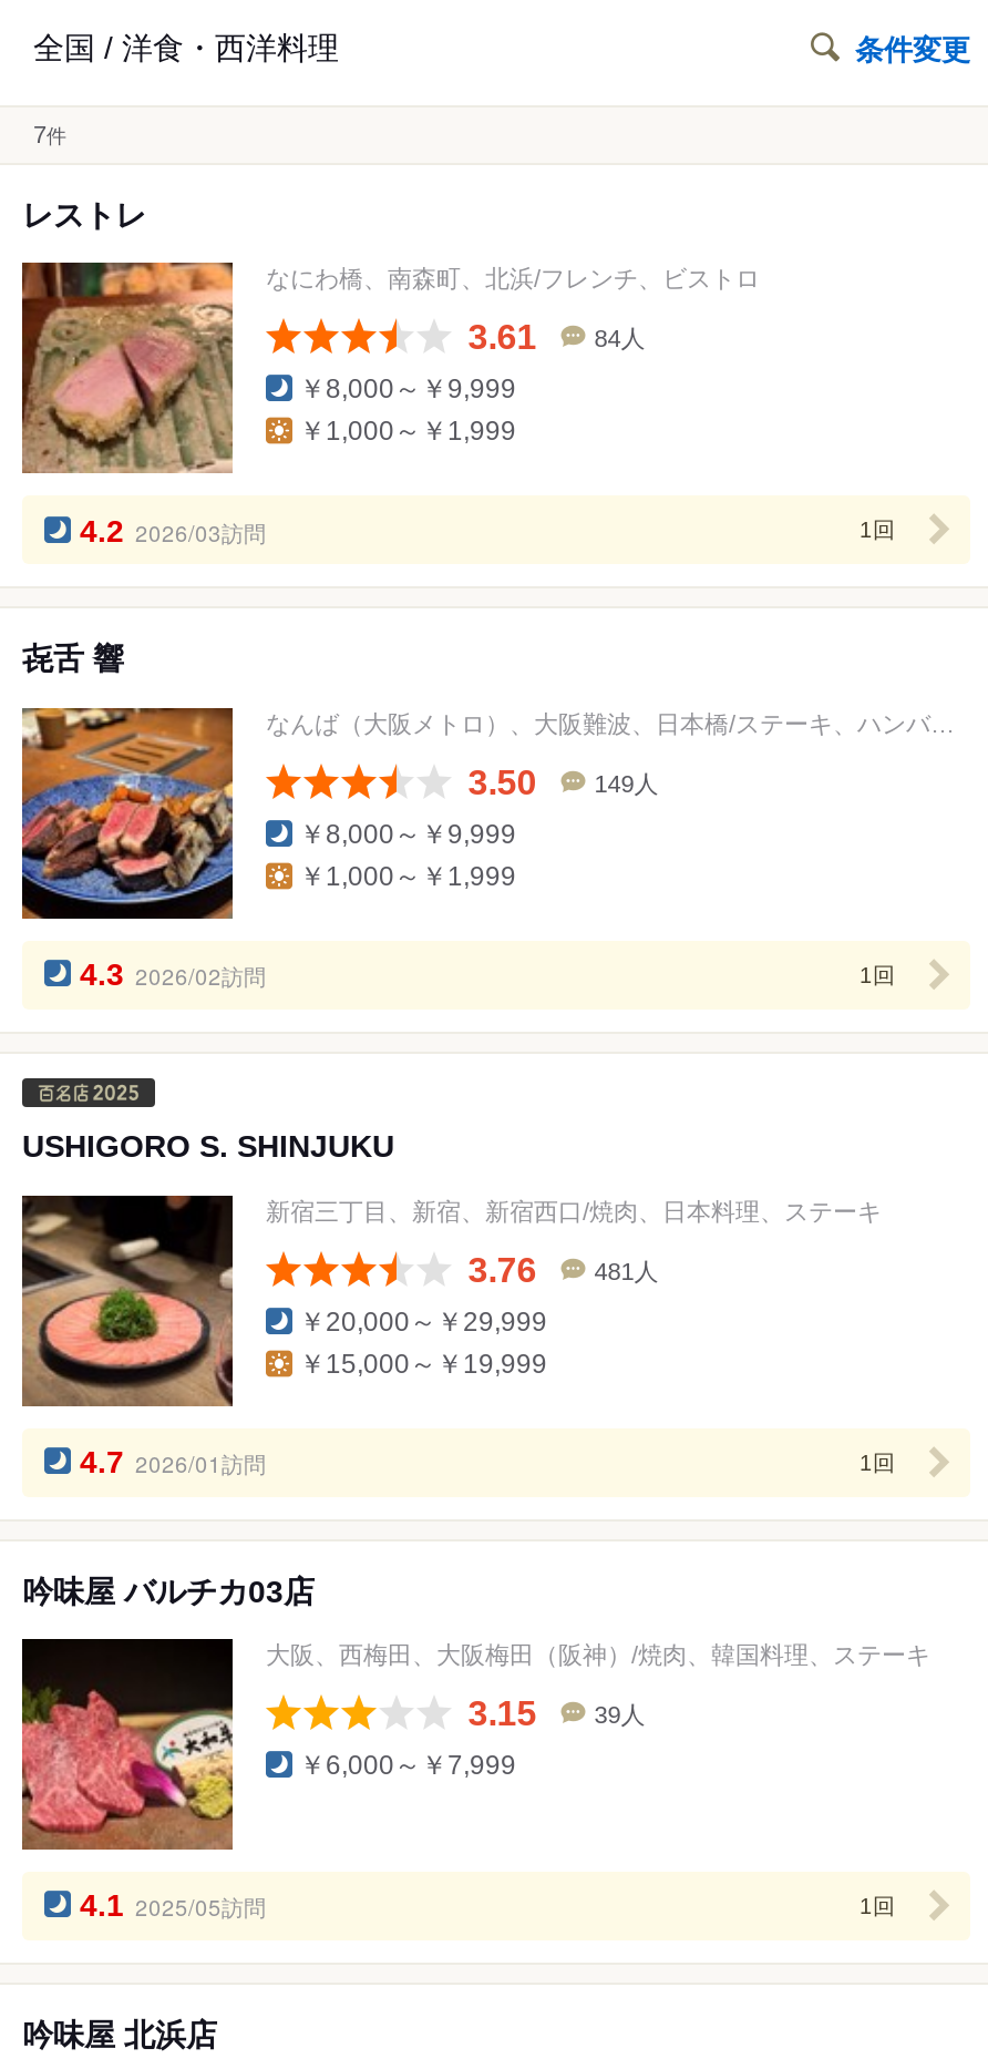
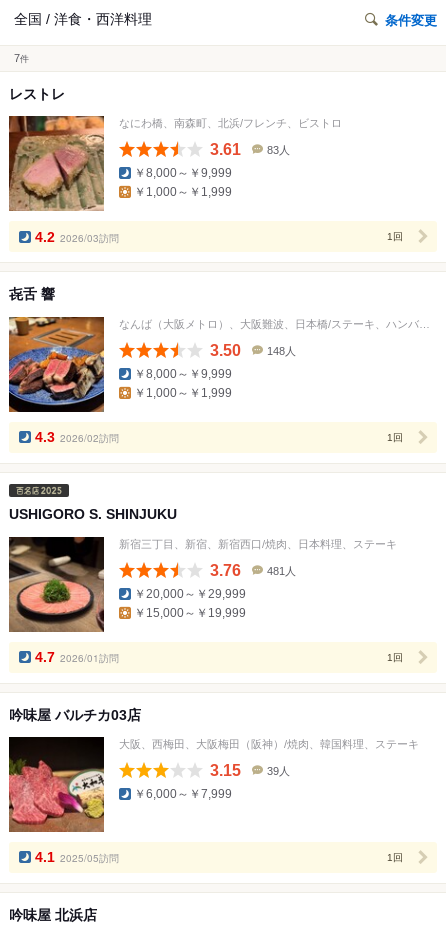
[594,325,645,352] 84人 -> [267,144,290,156] 83人
[594,769,658,796] 149人 -> [267,345,296,357] 148人

